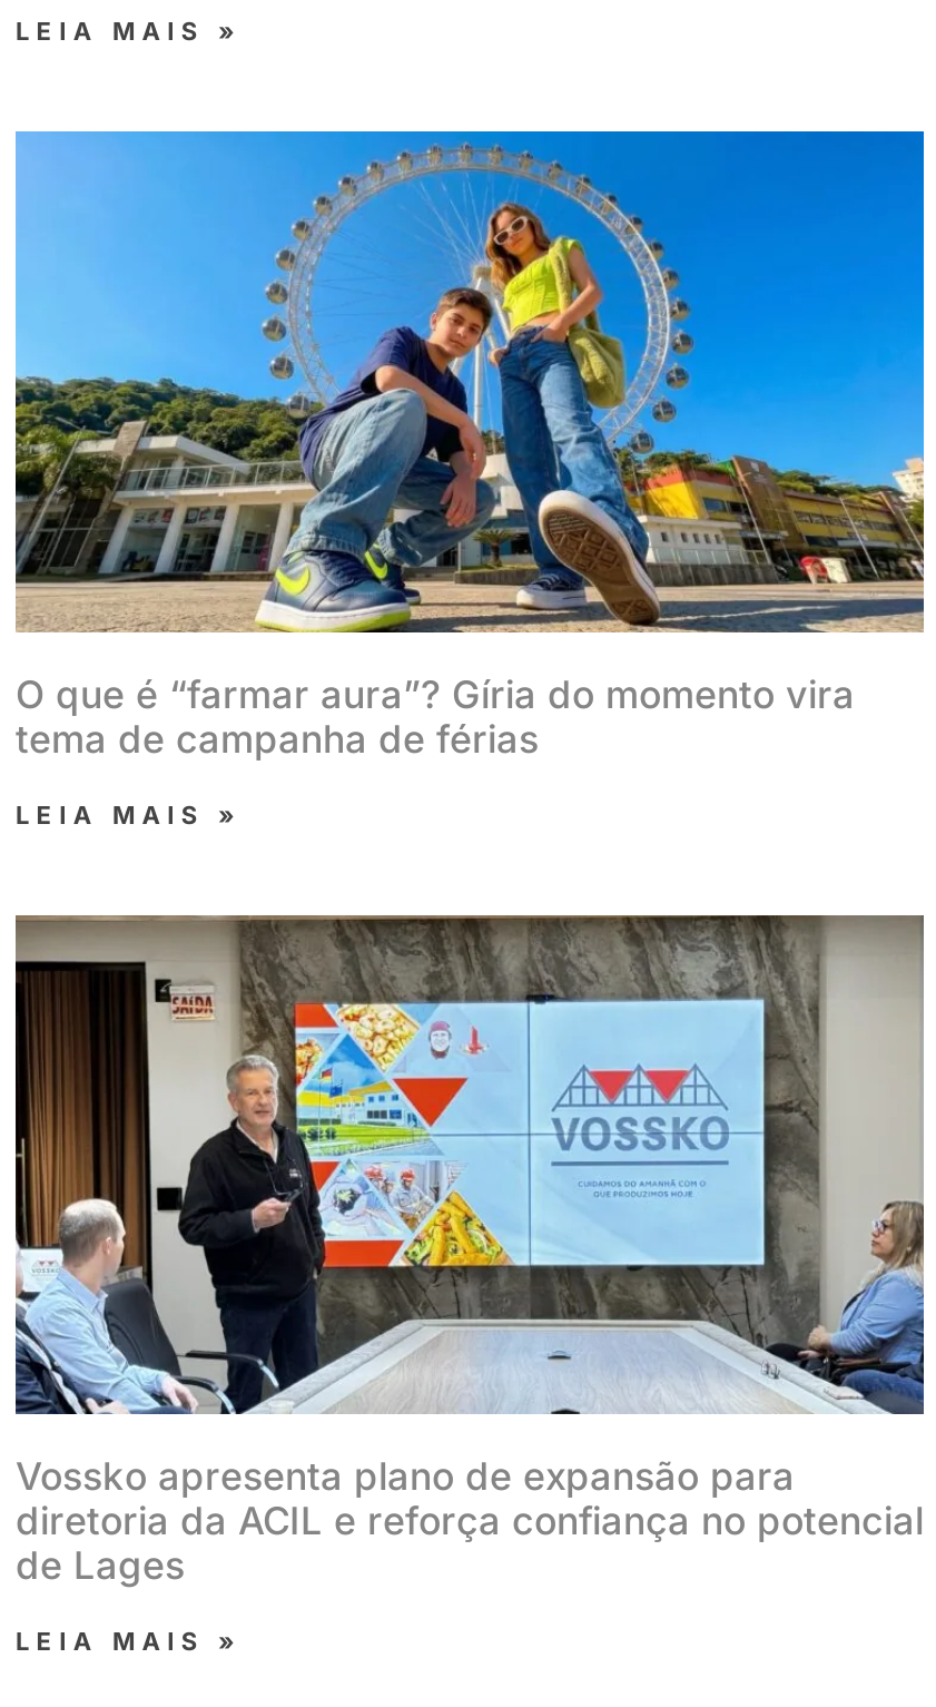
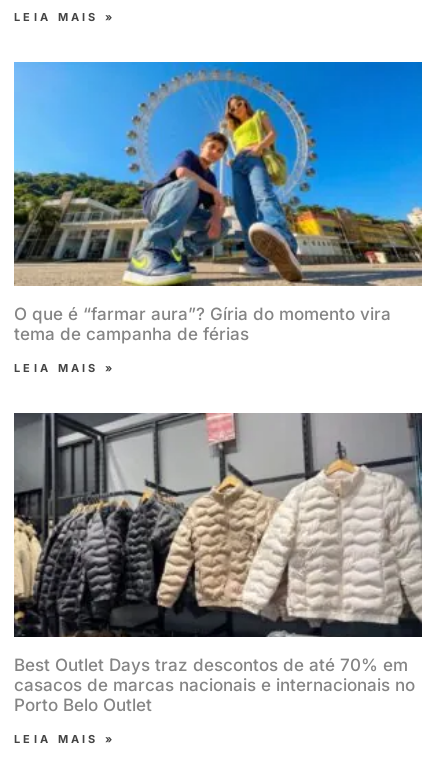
[13,914,926,1587] [image] | Vossko apresenta plano de expansão para | diretoria da ACIL e reforça confiança no potencial | de Lages -> [13,412,423,715] [image] | Best Outlet Days traz descontos de até 70% em | casacos de marcas nacionais e internacionais no | Porto Belo Outlet

